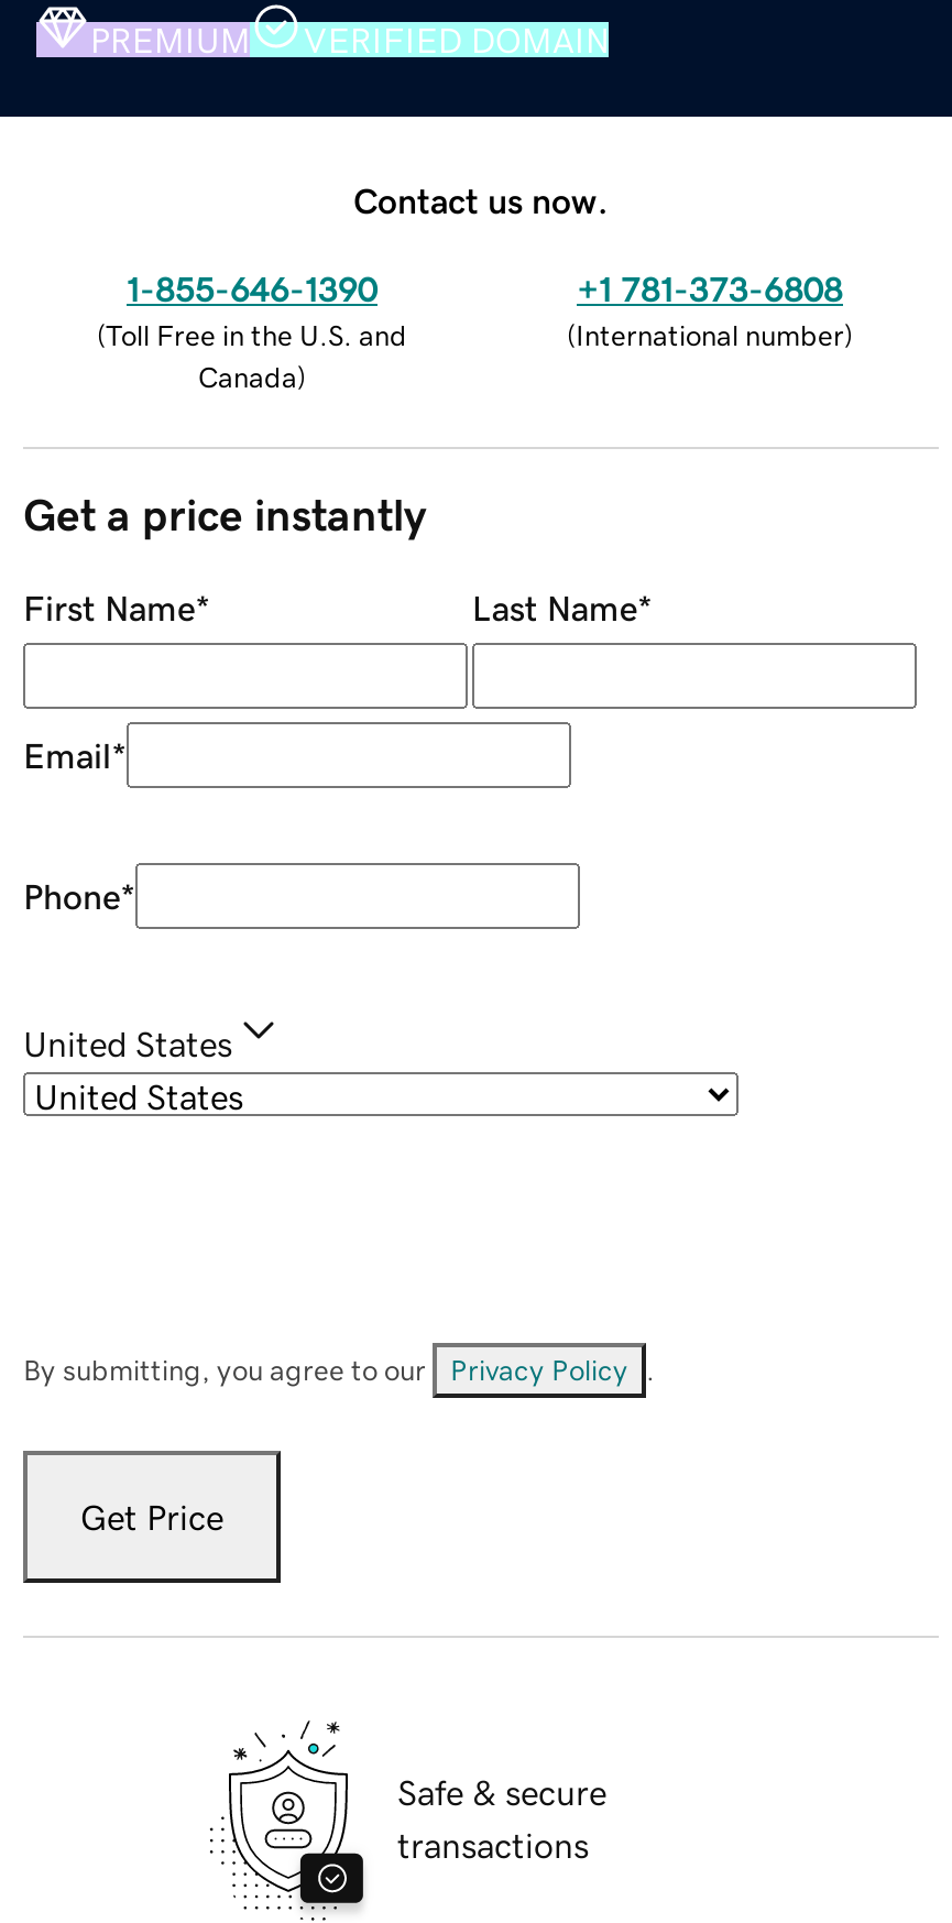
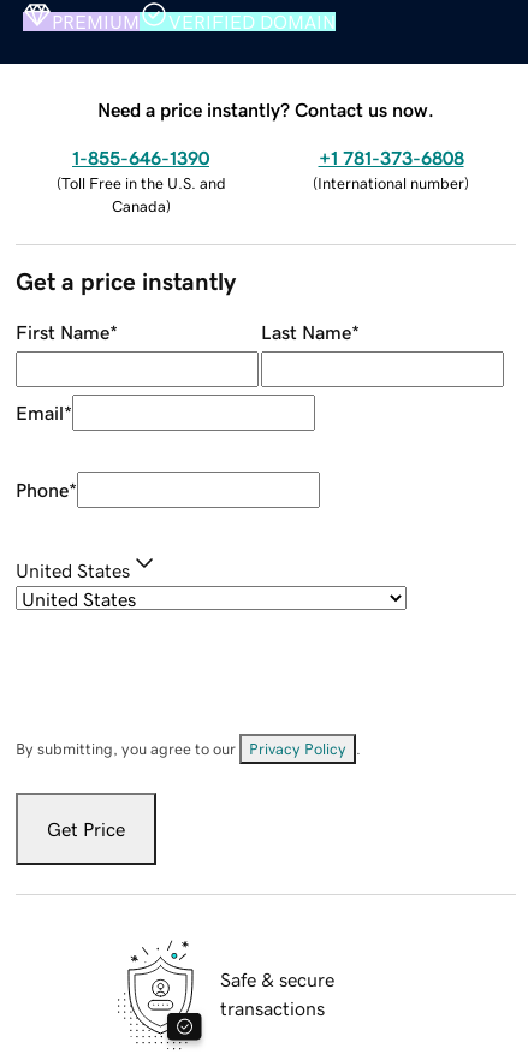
[353,182,609,217] Contact us now. -> [97,99,434,119] Need a price instantly? Contact us now.

